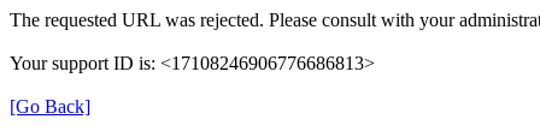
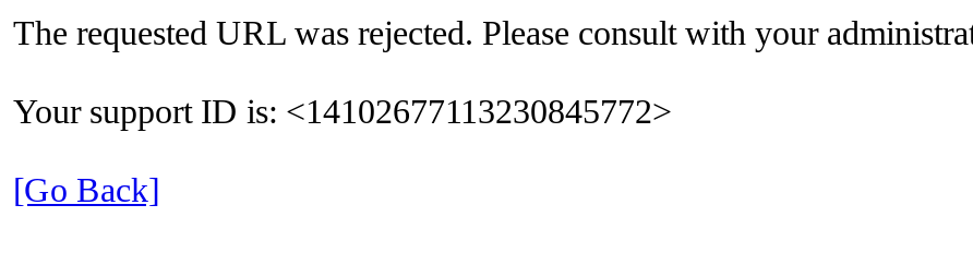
[10,53,375,73] Your support ID is: <17108246906776686813> -> [13,93,672,130] Your support ID is: <14102677113230845772>

